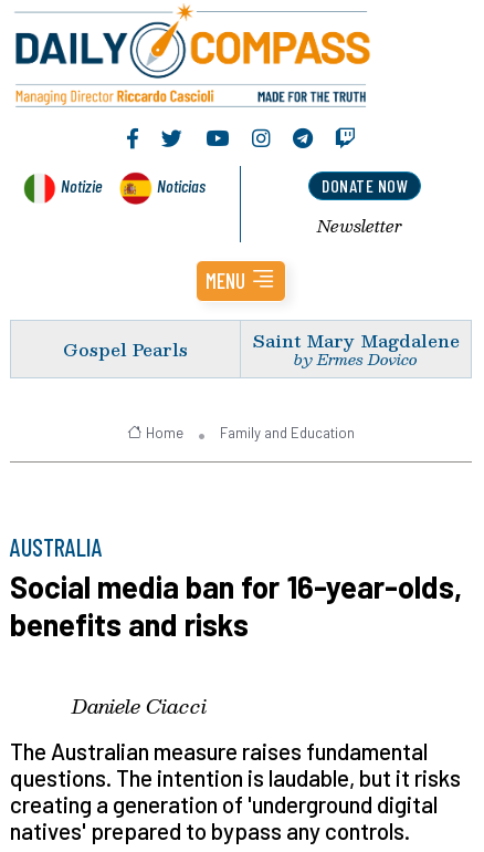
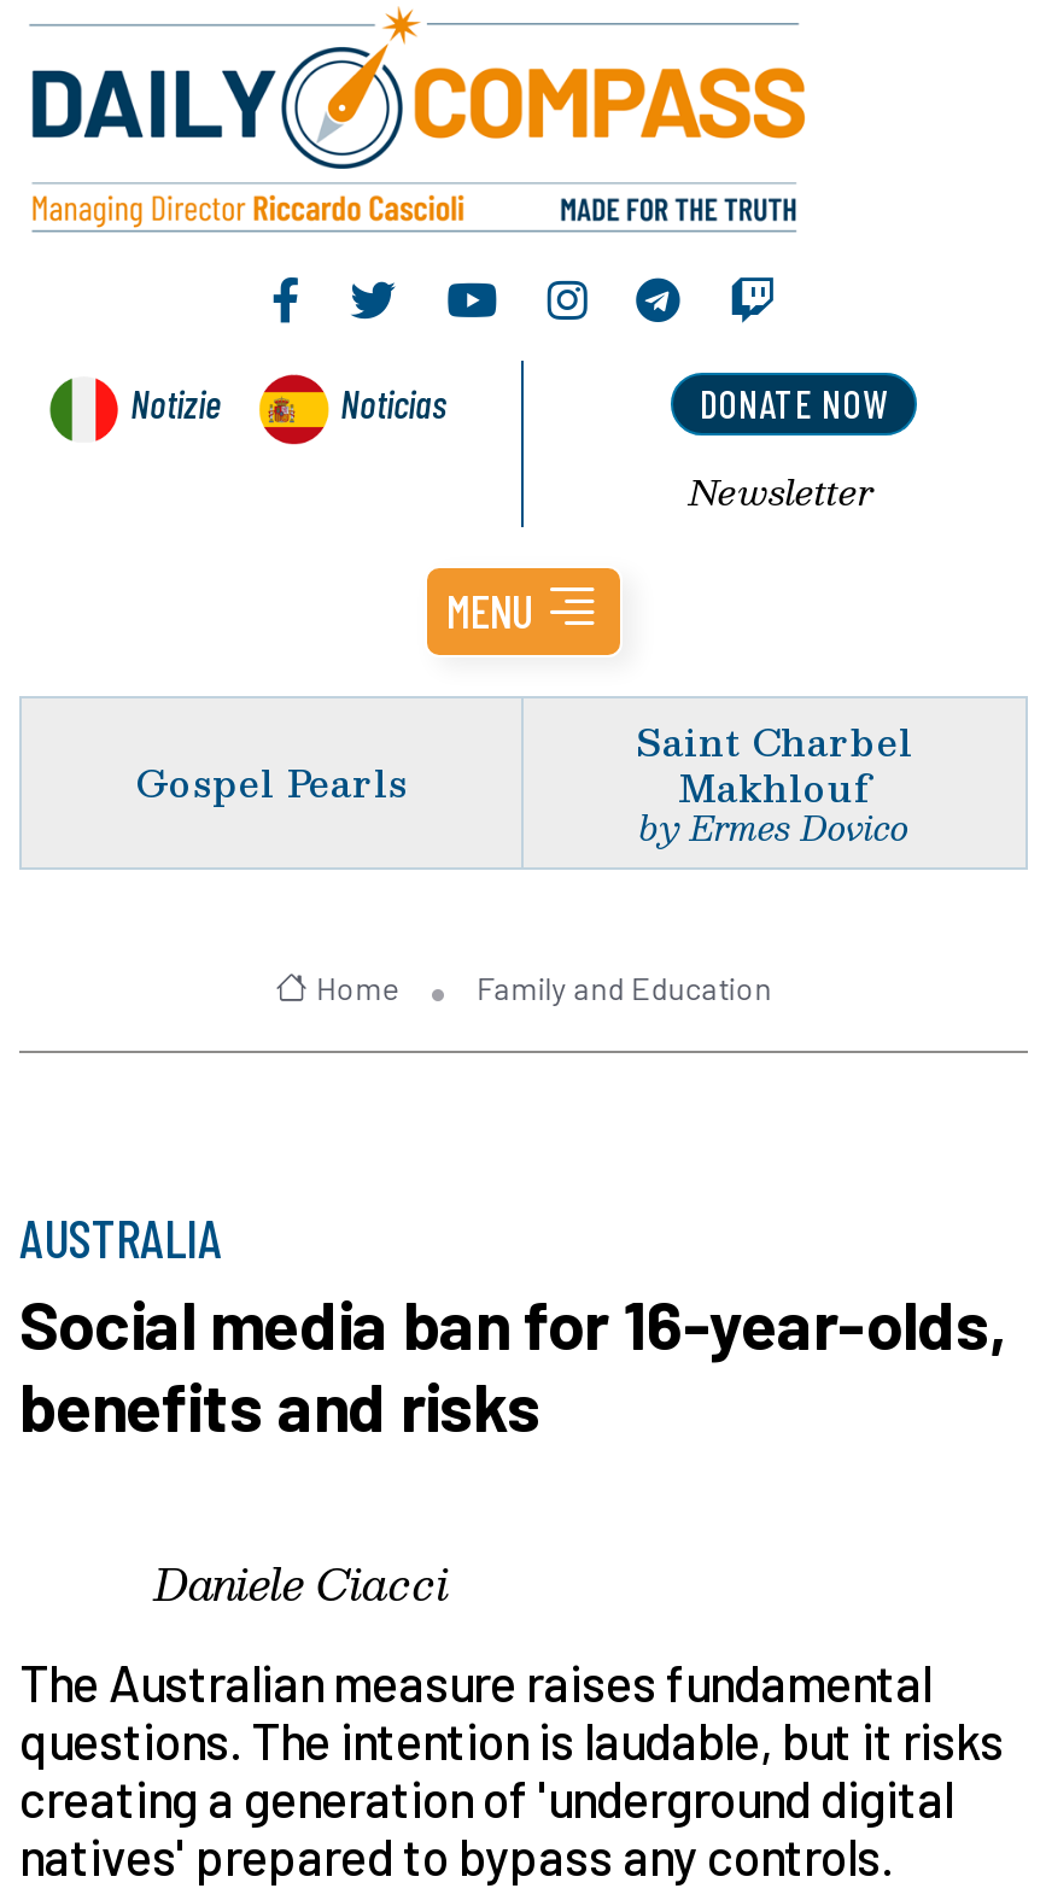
[252,326,459,354] Saint Mary Magdalene -> [636,710,913,816] Saint Charbel | Makhlouf

